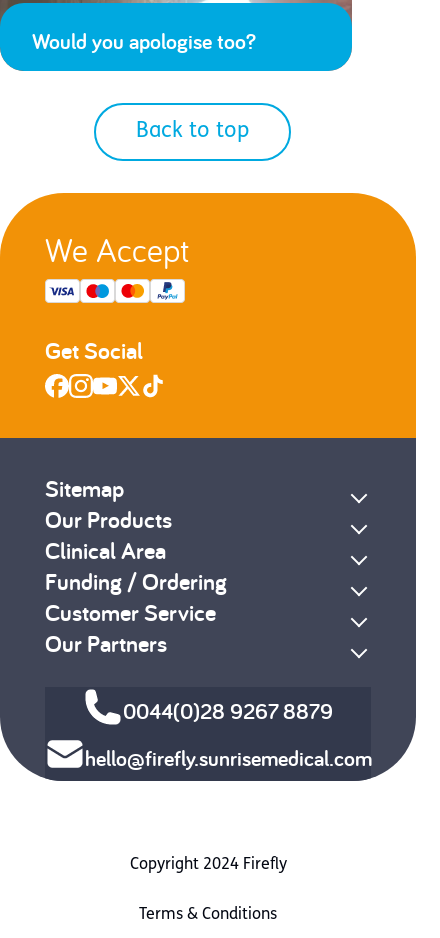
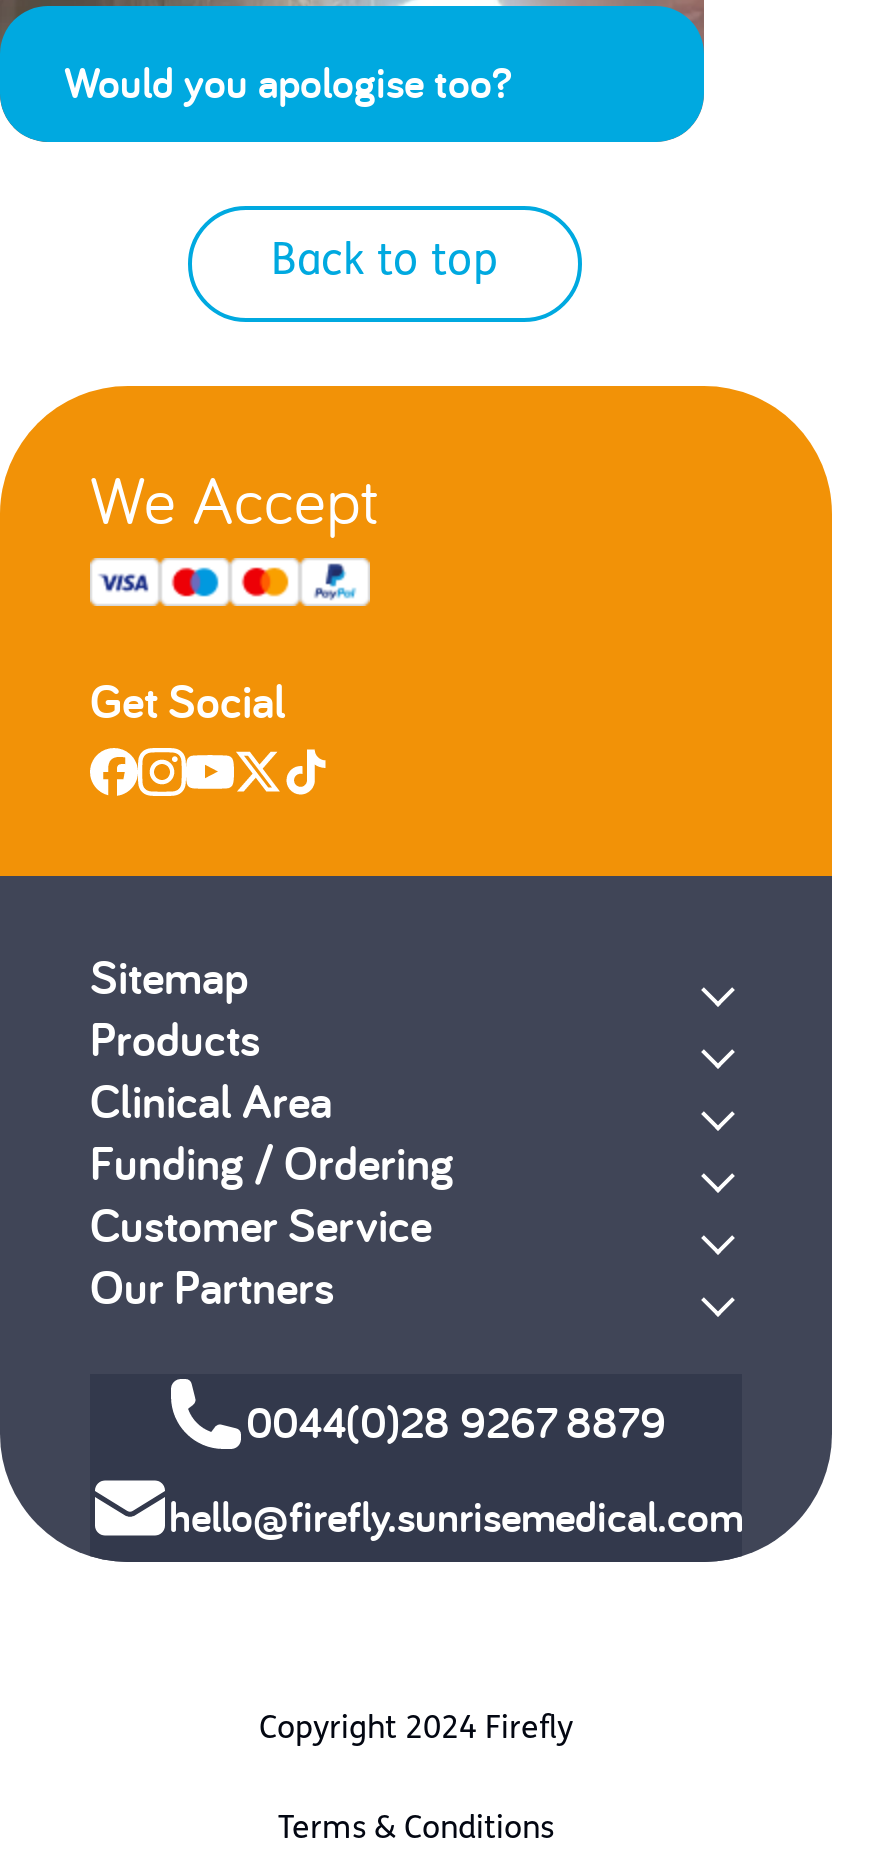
[45,504,172,535] Our Products -> [90,1008,260,1070] Products

